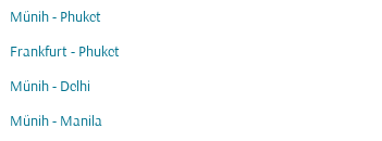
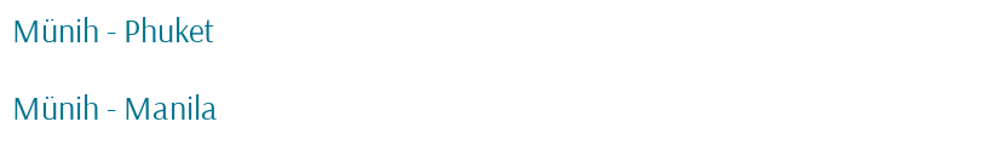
[10,44,120,95] Frankfurt - Phuket | Münih - Delhi -> none

